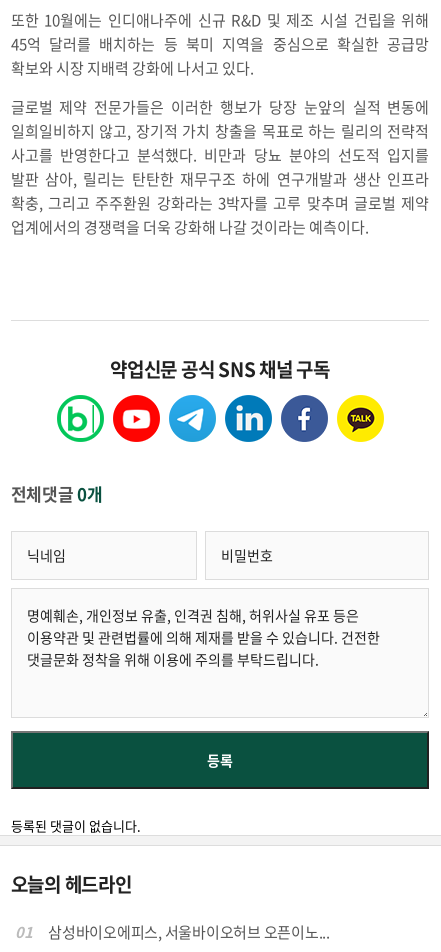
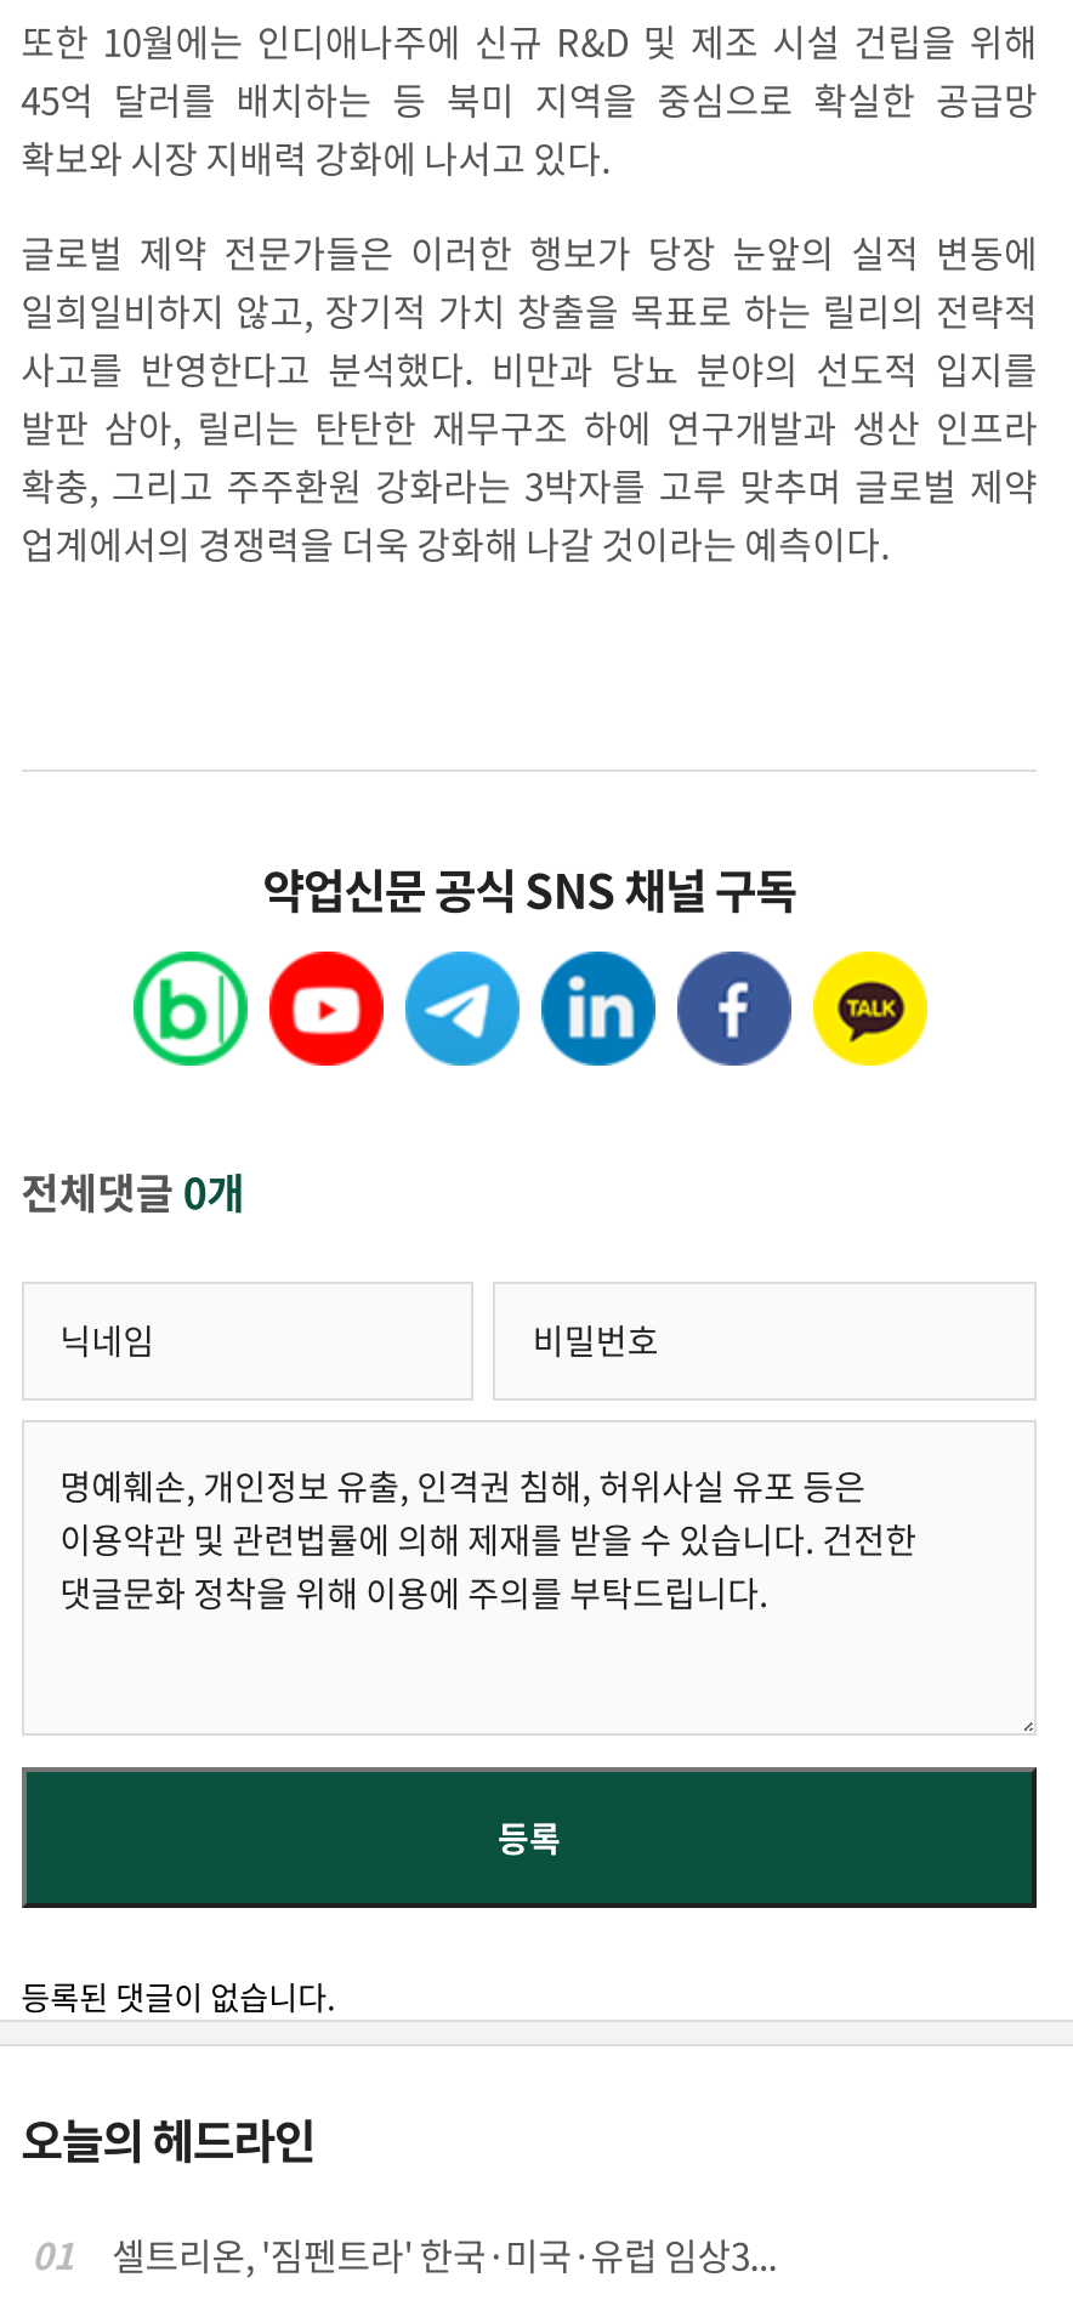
[48,921,330,943] 삼성바이오에피스, 서울바이오허브 오픈이노... -> [112,2228,777,2282] 셀트리온, '짐펜트라' 한국·미국·유럽 임상3...

